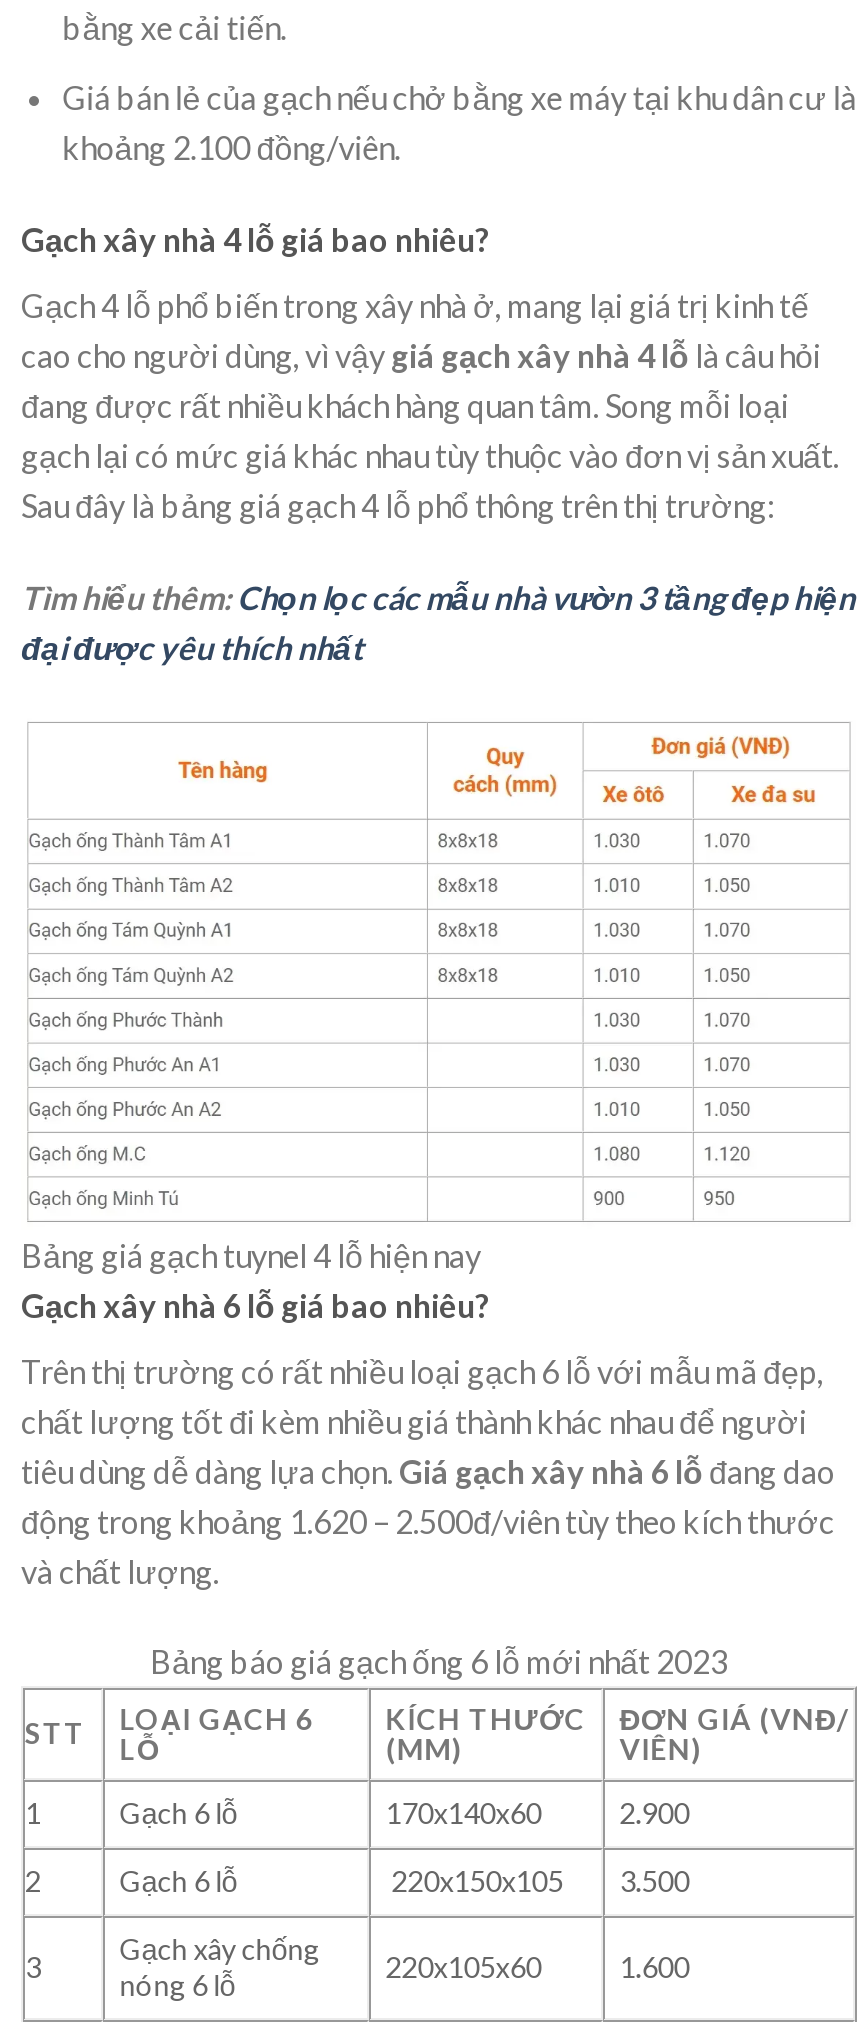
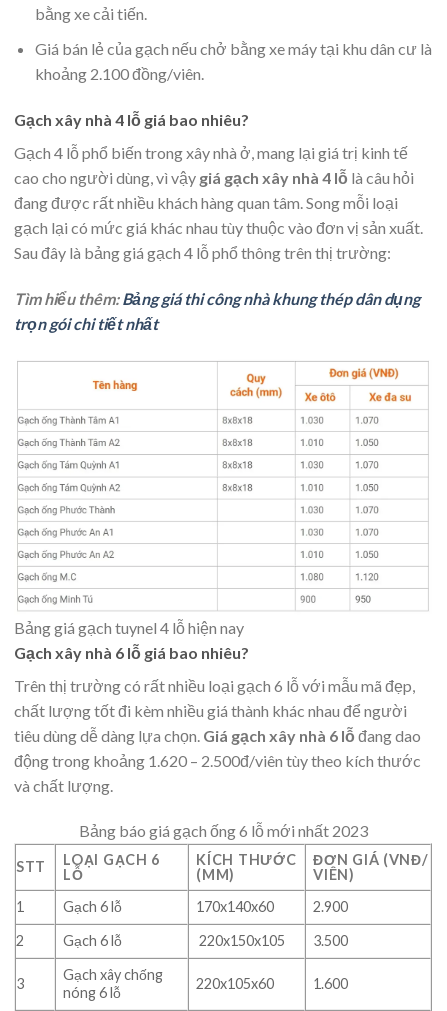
[21,577,855,665] Tìm hiểu thêm: Chọn lọc các mẫu nhà vườn 3 tầng đẹp hiện | đại được yêu thích nhất -> [14,288,420,332] Tìm hiểu thêm: Bảng giá thi công nhà khung thép dân dụng | trọn gói chi tiết nhất

